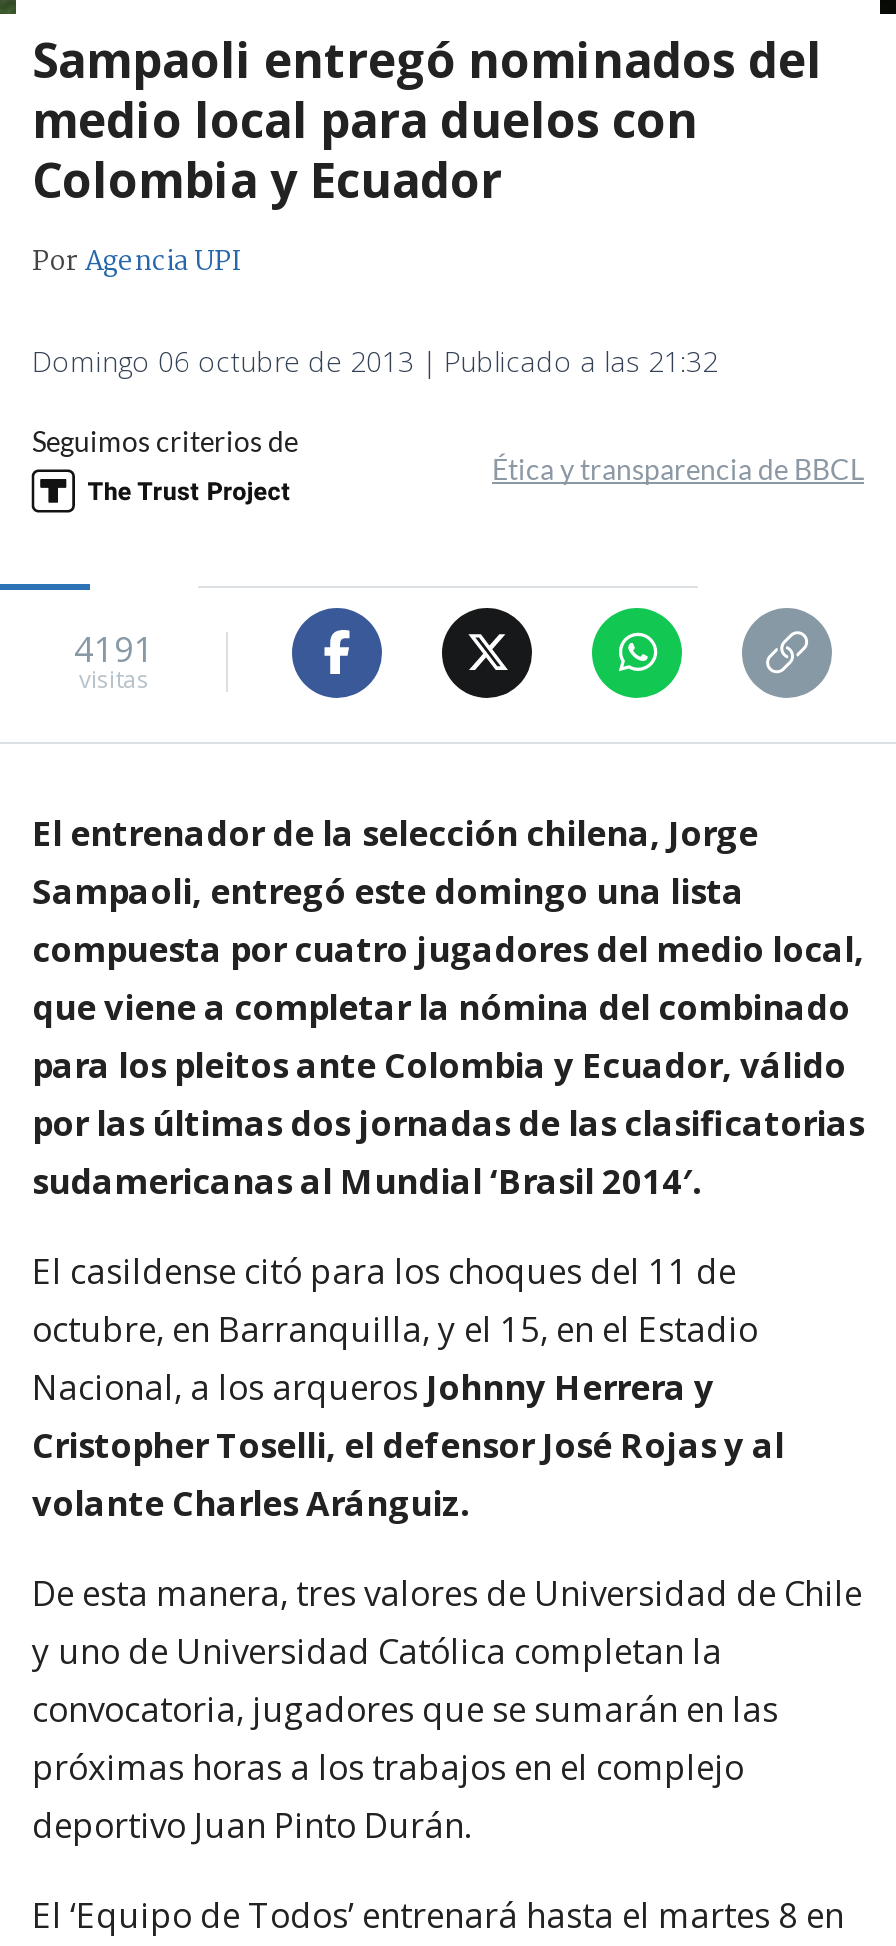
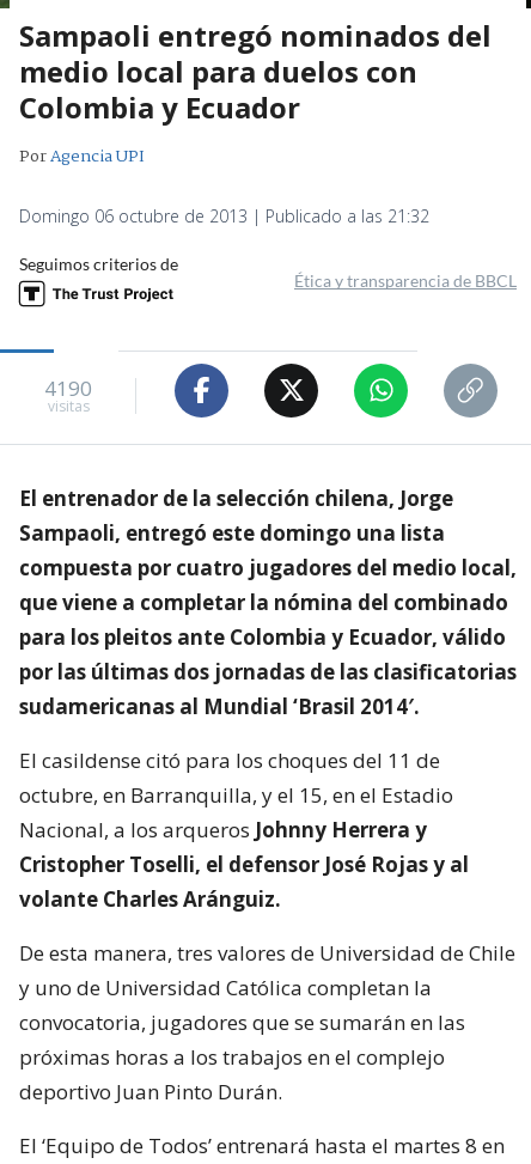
[74,627,154,673] 4191 -> [44,375,92,402] 4190

